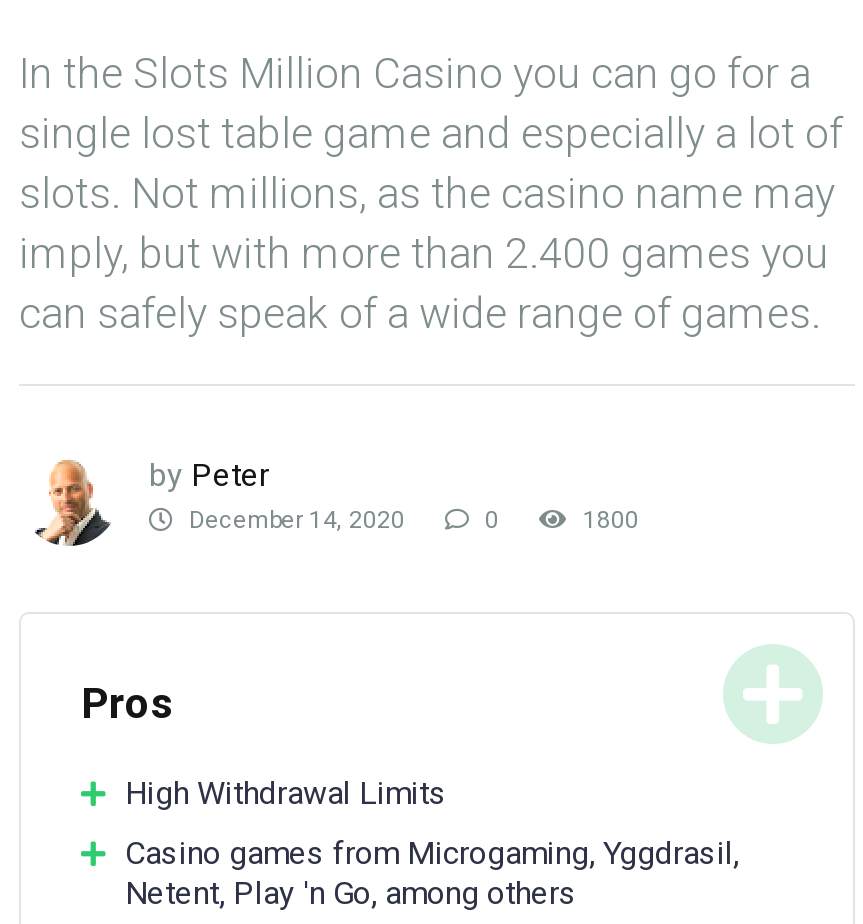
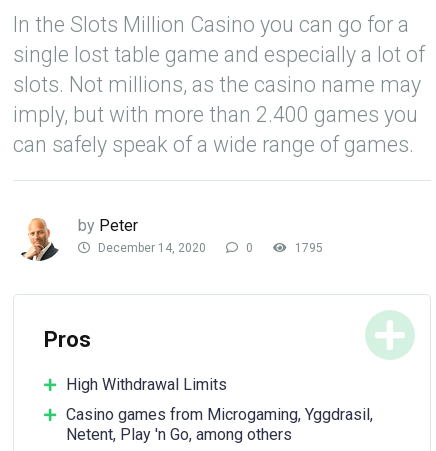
[577,506,639,534] 1800 -> [292,241,323,255] 1795

